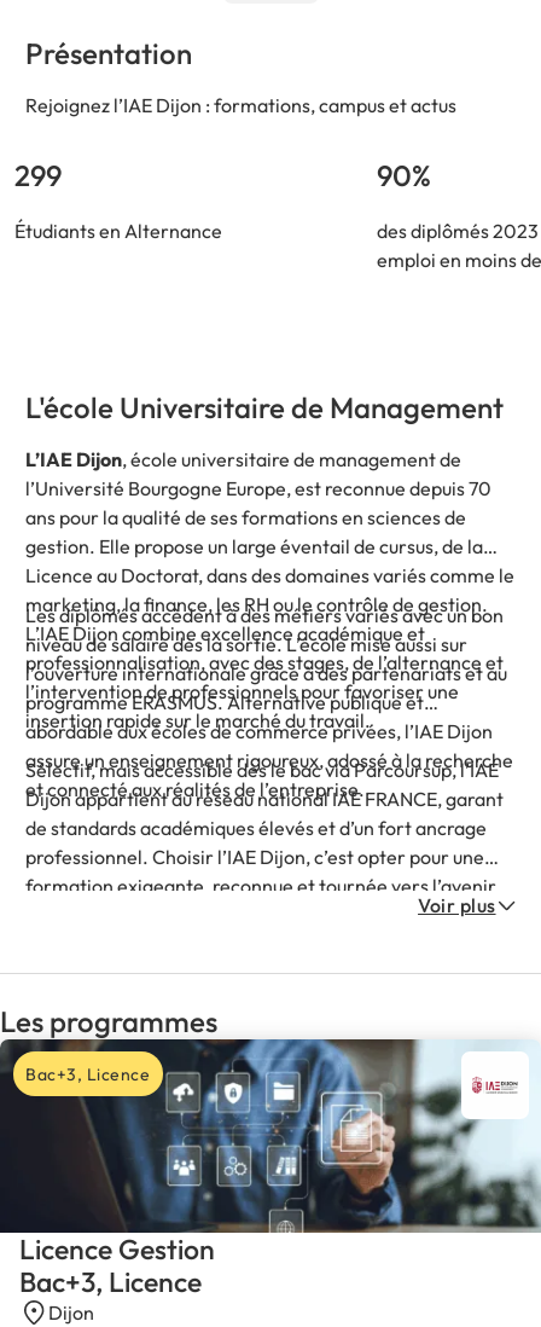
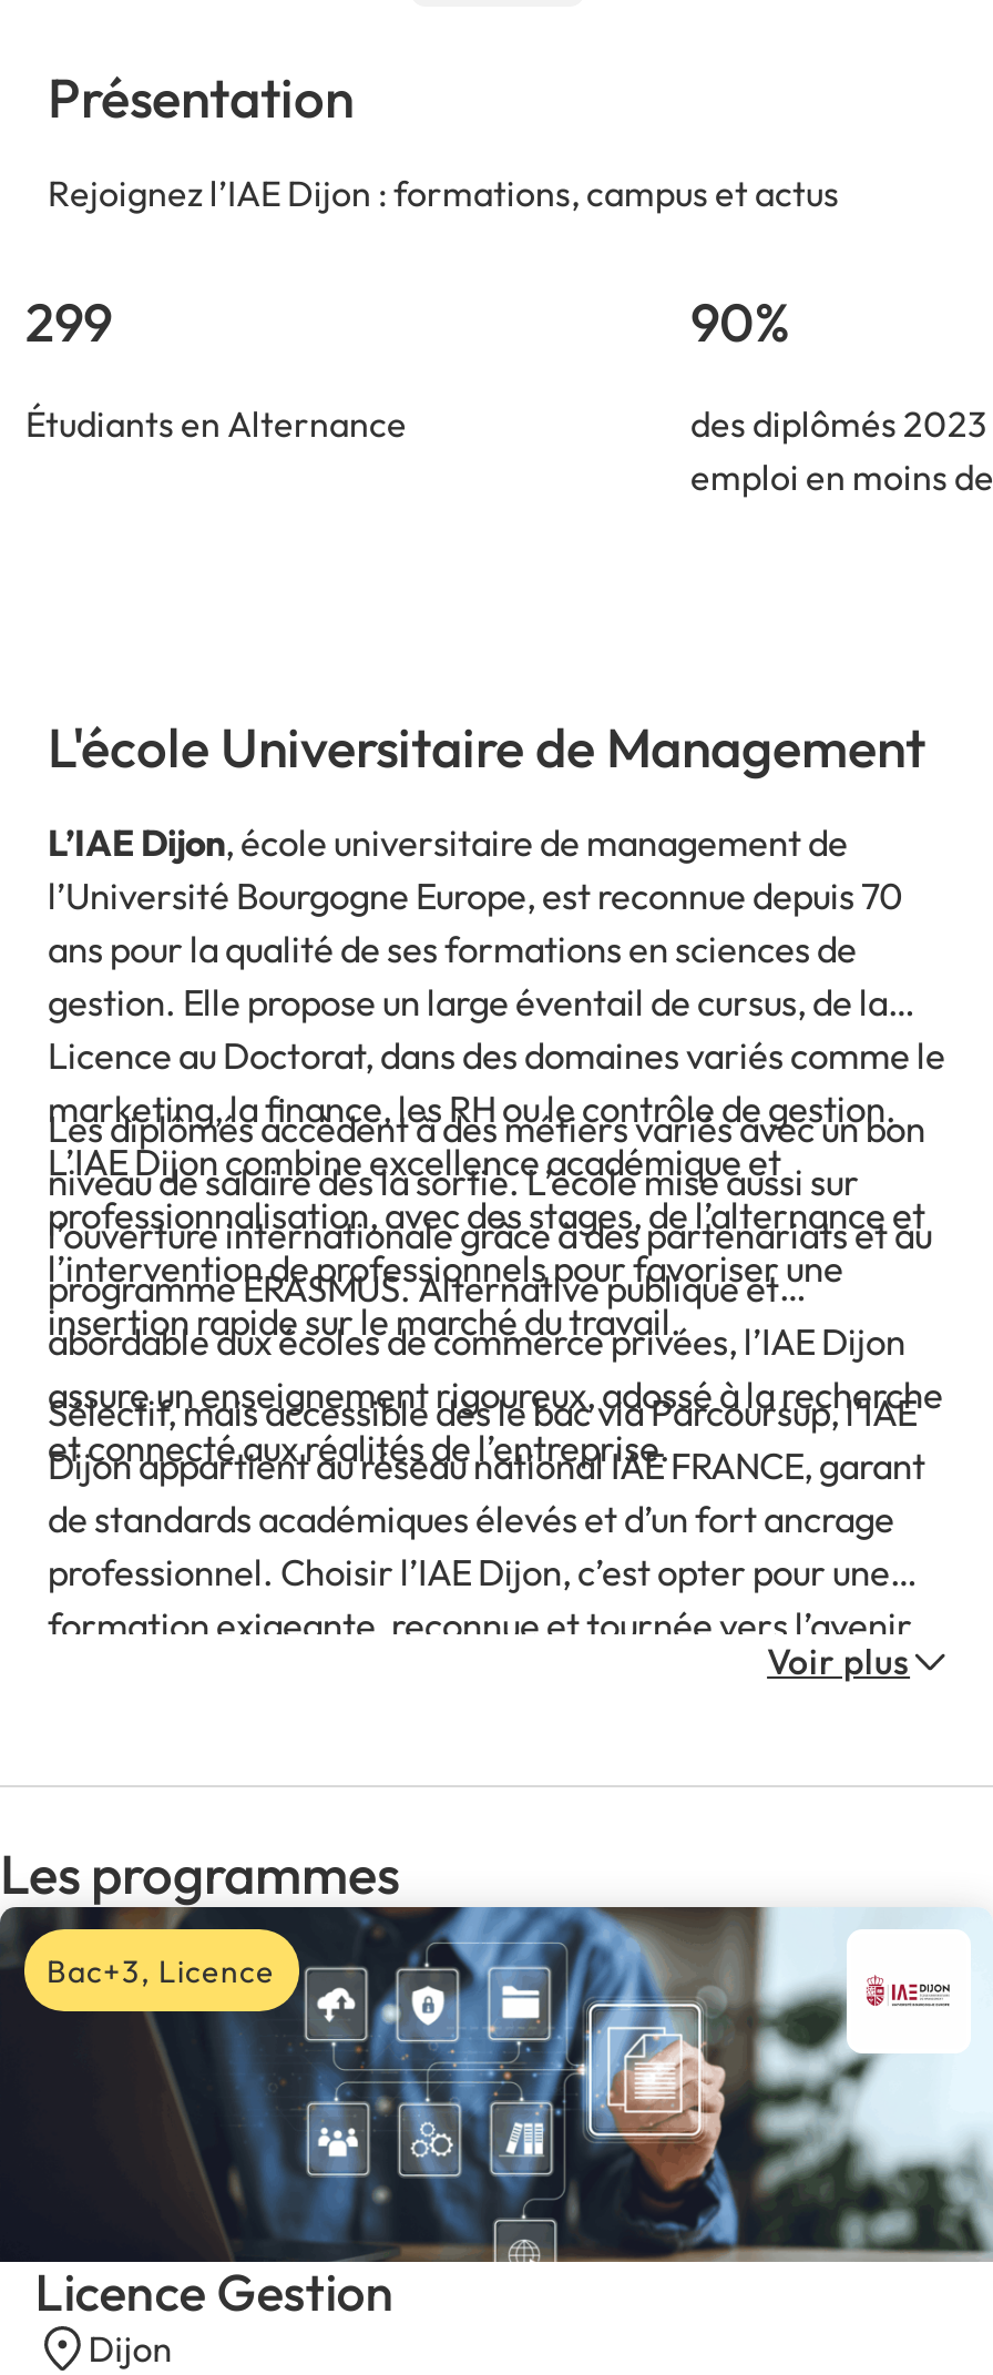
[19,1264,201,1299] Bac+3, Licence -> none

